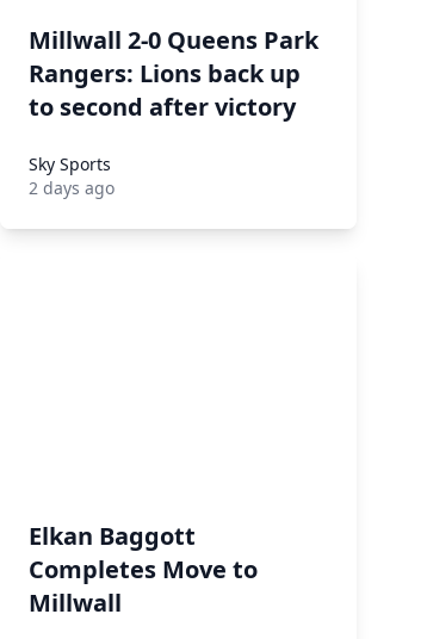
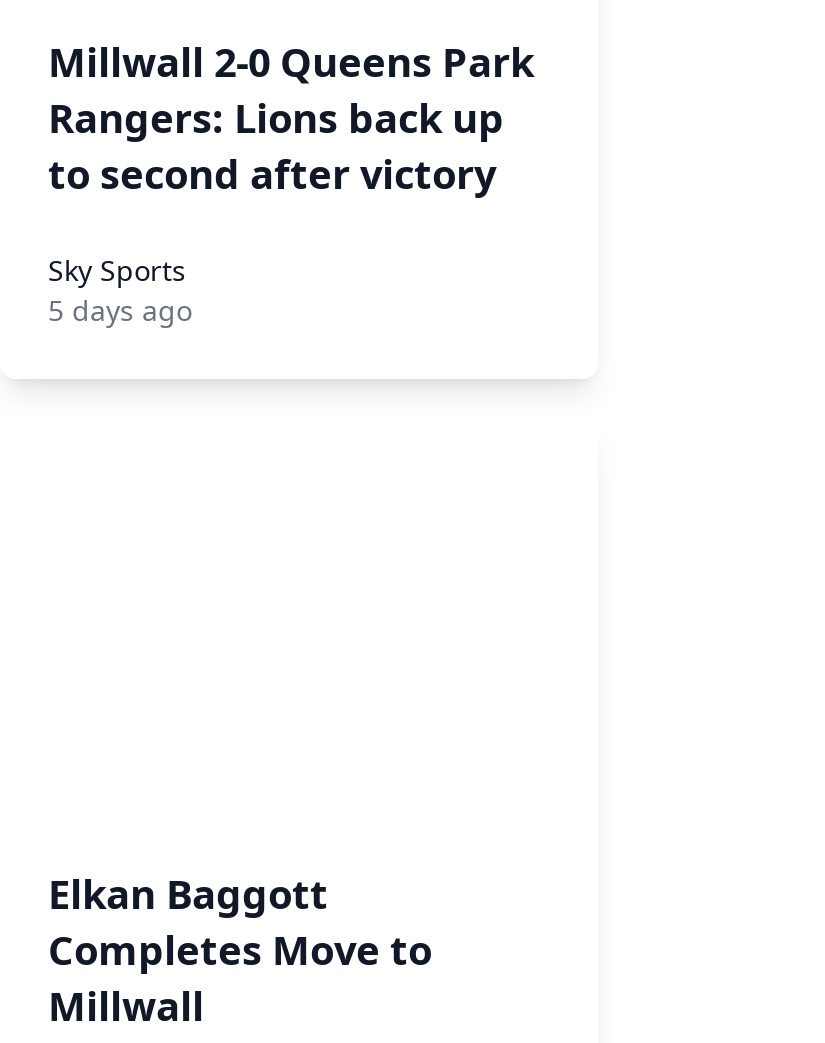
[29,177,115,200] 2 days ago -> [48,292,192,330] 5 days ago

